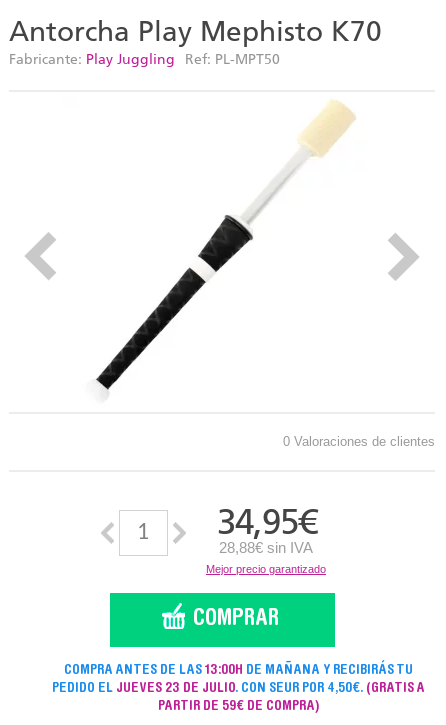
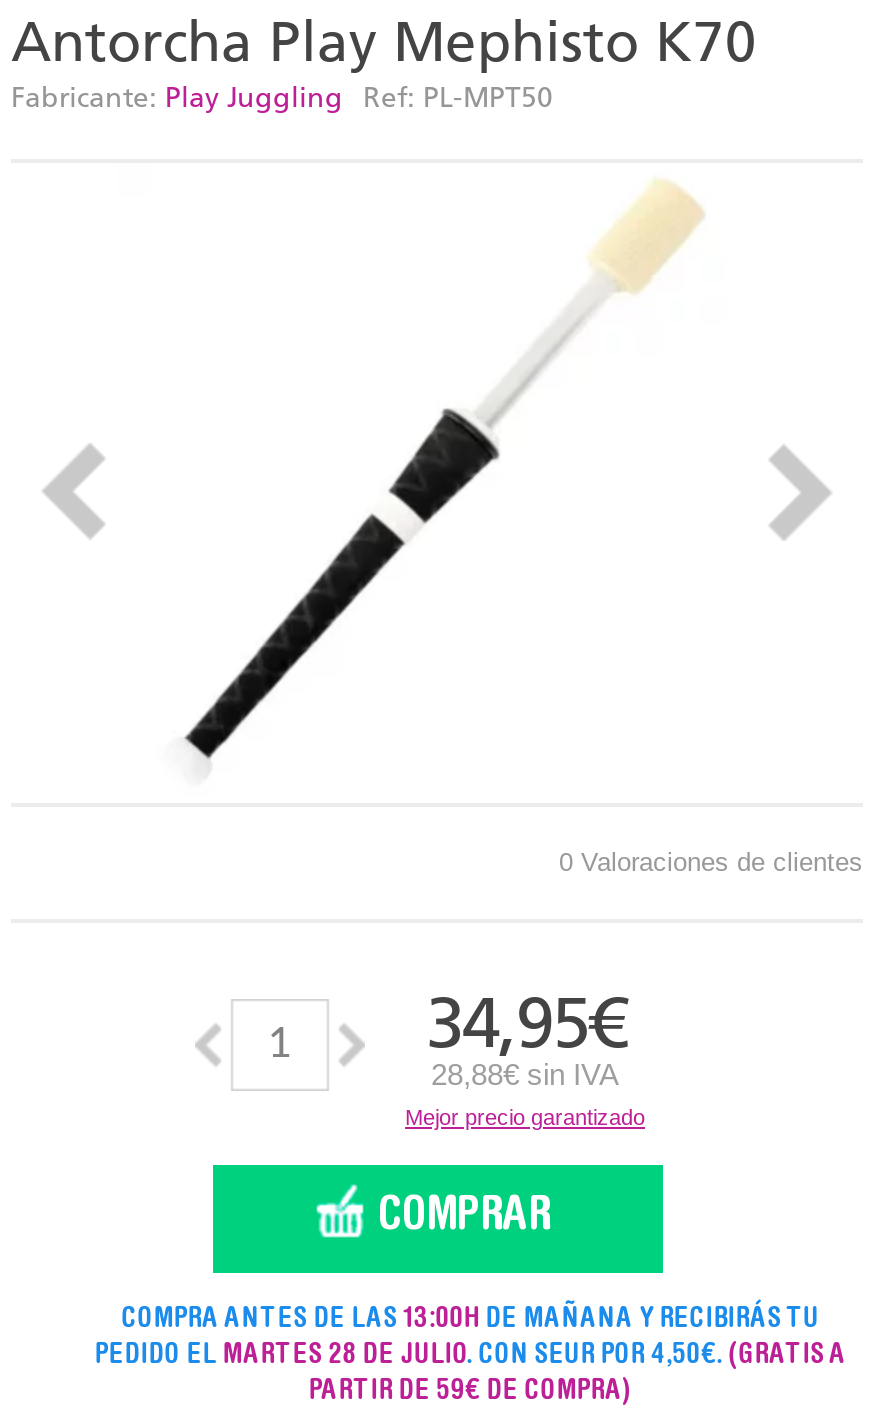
[52,682,425,696] PEDIDO EL JUEVES 23 DE JULIO. CON SEUR POR 4,50€. (GRATIS A -> [94,1343,846,1371] PEDIDO EL MARTES 28 DE JULIO. CON SEUR POR 4,50€. (GRATIS A

